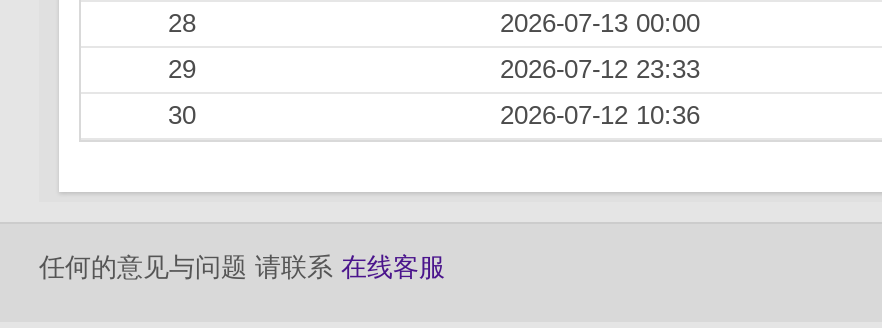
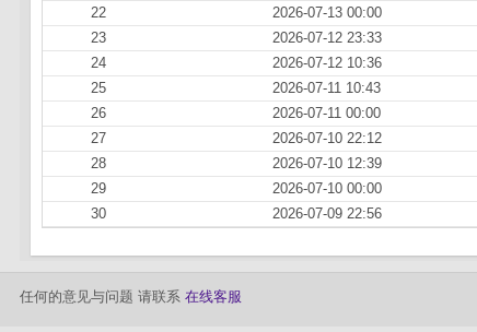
[168,8,196,38] 28 -> [90,4,106,21] 22
[168,54,196,84] 29 -> [90,29,106,46] 23
[168,100,196,130] 30 -> [90,55,106,71] 24
none -> [90,80,381,222] 25 | 2026-07-11 10:43 | 26 | 2026-07-11 00:00 | 27 | 2026-07-10 22:12 | 28 | 2026-07-10 12:39 | 29 | 2026-07-10 00:00 | 30 | 2026-07-09 22:56

